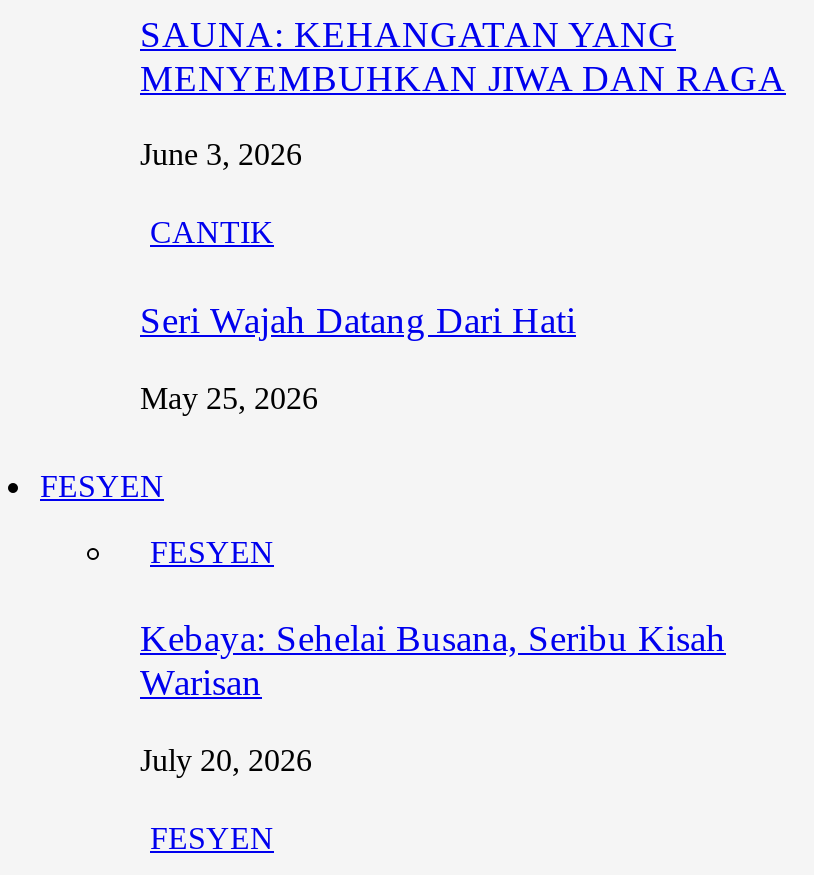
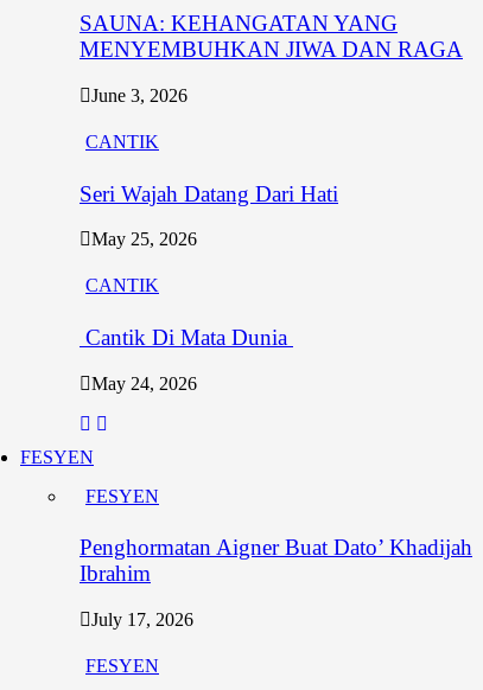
none -> [80,275,293,393] CANTIK | Cantik Di Mata Dunia | May 24, 2026
[140,618,726,704] Kebaya: Sehelai Busana, Seribu Kisah | Warisan -> [80,535,472,586] Penghormatan Aigner Buat Dato’ Khadijah | Ibrahim
[140,744,312,778] July 20, 2026 -> [91,610,193,630] July 17, 2026

